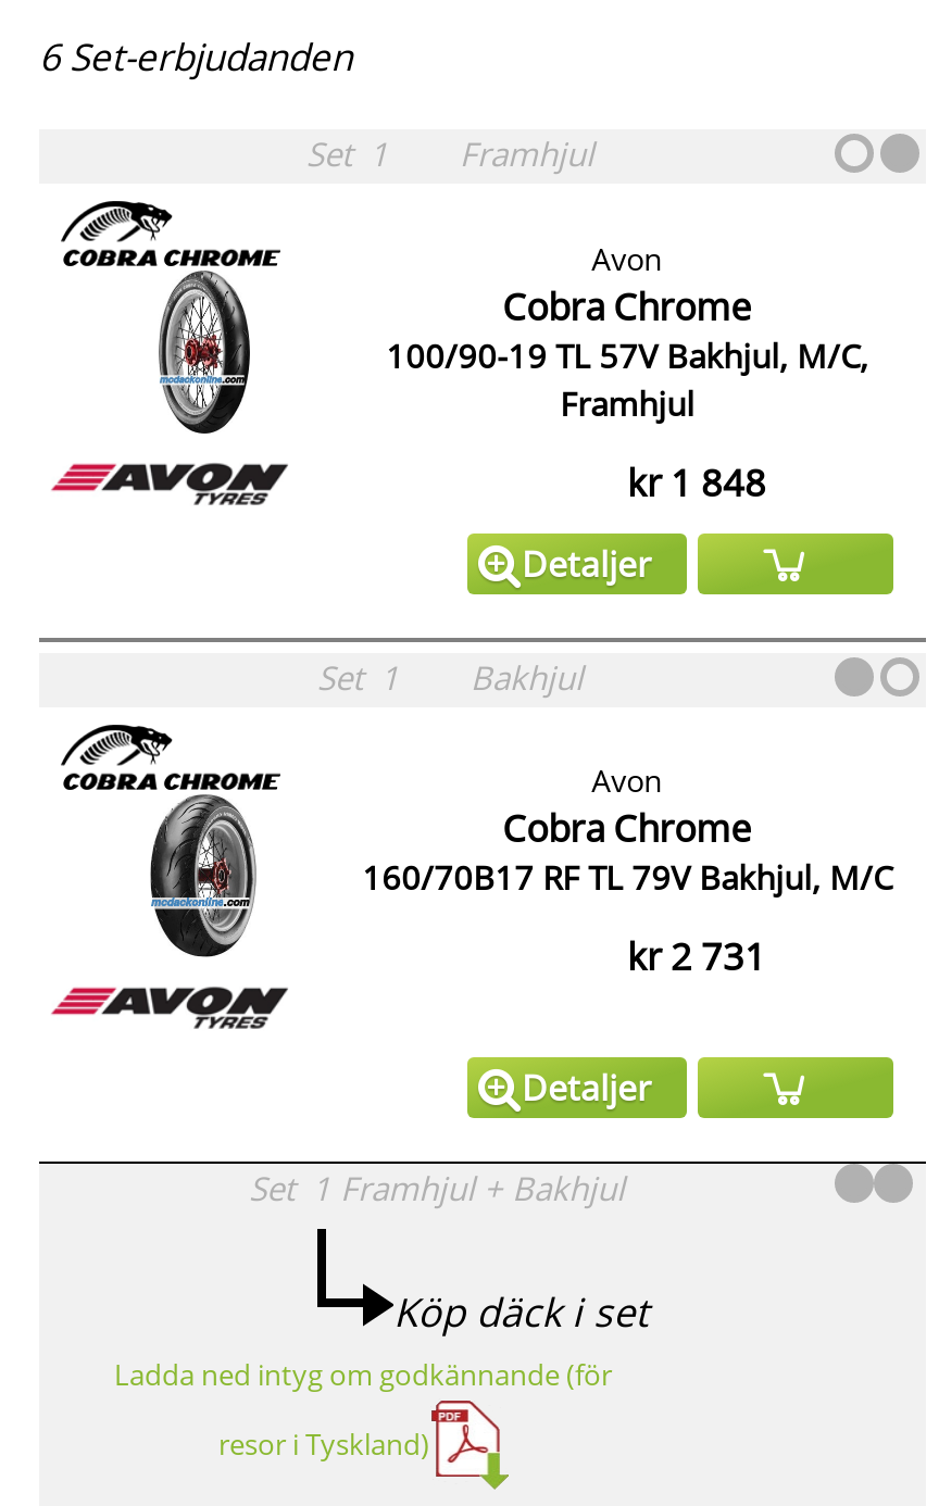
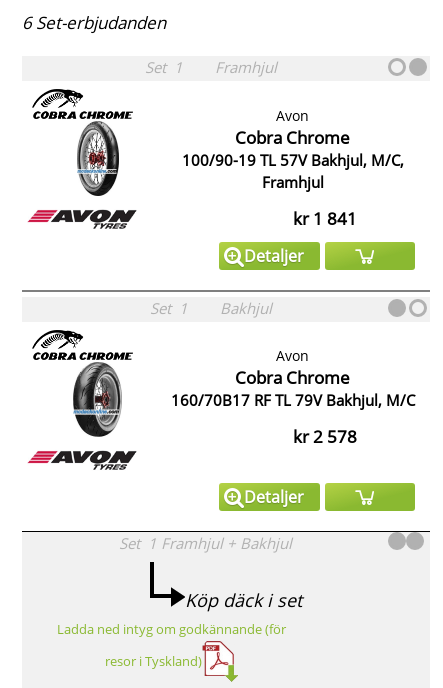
[627,457,766,507] kr 1 848 -> [292,207,356,230] kr 1 841
[627,932,766,982] kr 2 731 -> [292,425,356,448] kr 2 578

